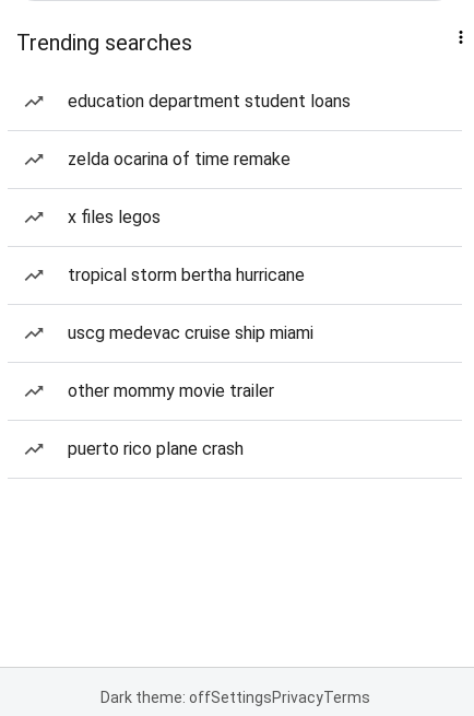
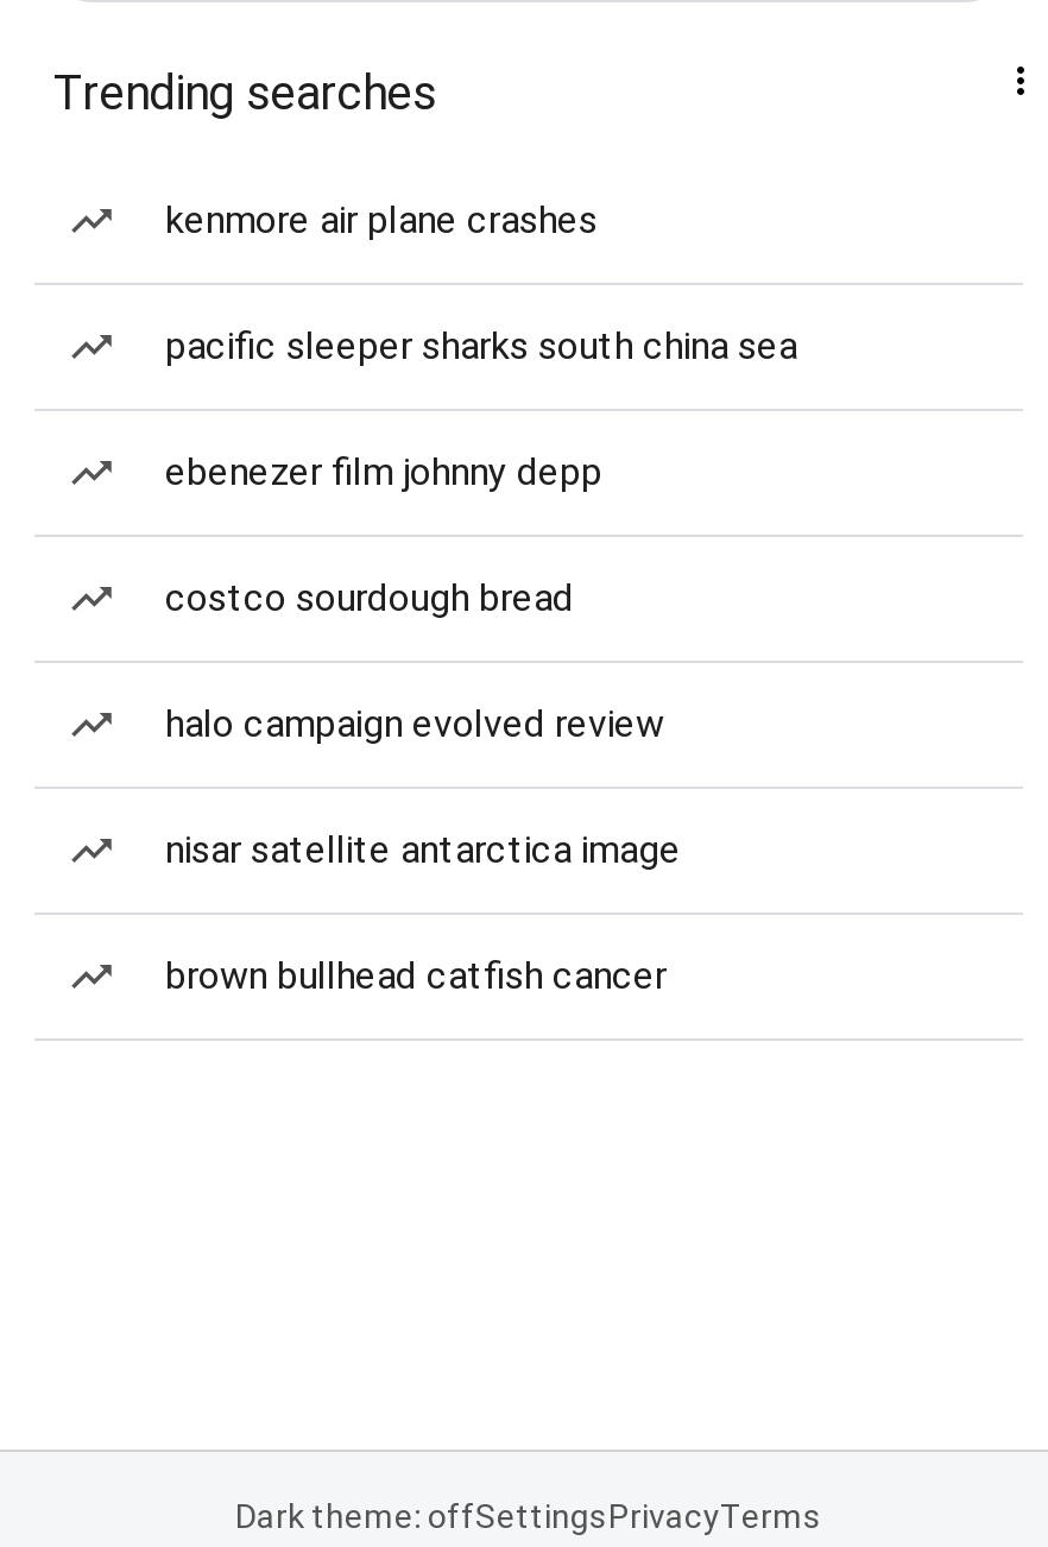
[68,91,351,111] education department student loans -> [165,197,598,242] kenmore air plane crashes
[68,149,291,169] zelda ocarina of time remake -> [165,323,797,368] pacific sleeper sharks south china sea
[68,207,161,227] x files legos -> [165,449,602,494] ebenezer film johnny depp
[68,265,305,285] tropical storm bertha hurricane -> [165,575,574,620] costco sourdough bread
[68,322,313,343] uscg medevac cruise ship miami -> [165,701,664,746] halo campaign evolved review
[68,380,274,401] other mommy movie trailer -> [165,827,681,872] nisar satellite antarctica image
[68,438,244,459] puerto rico plane crash -> [165,953,667,998] brown bullhead catfish cancer

